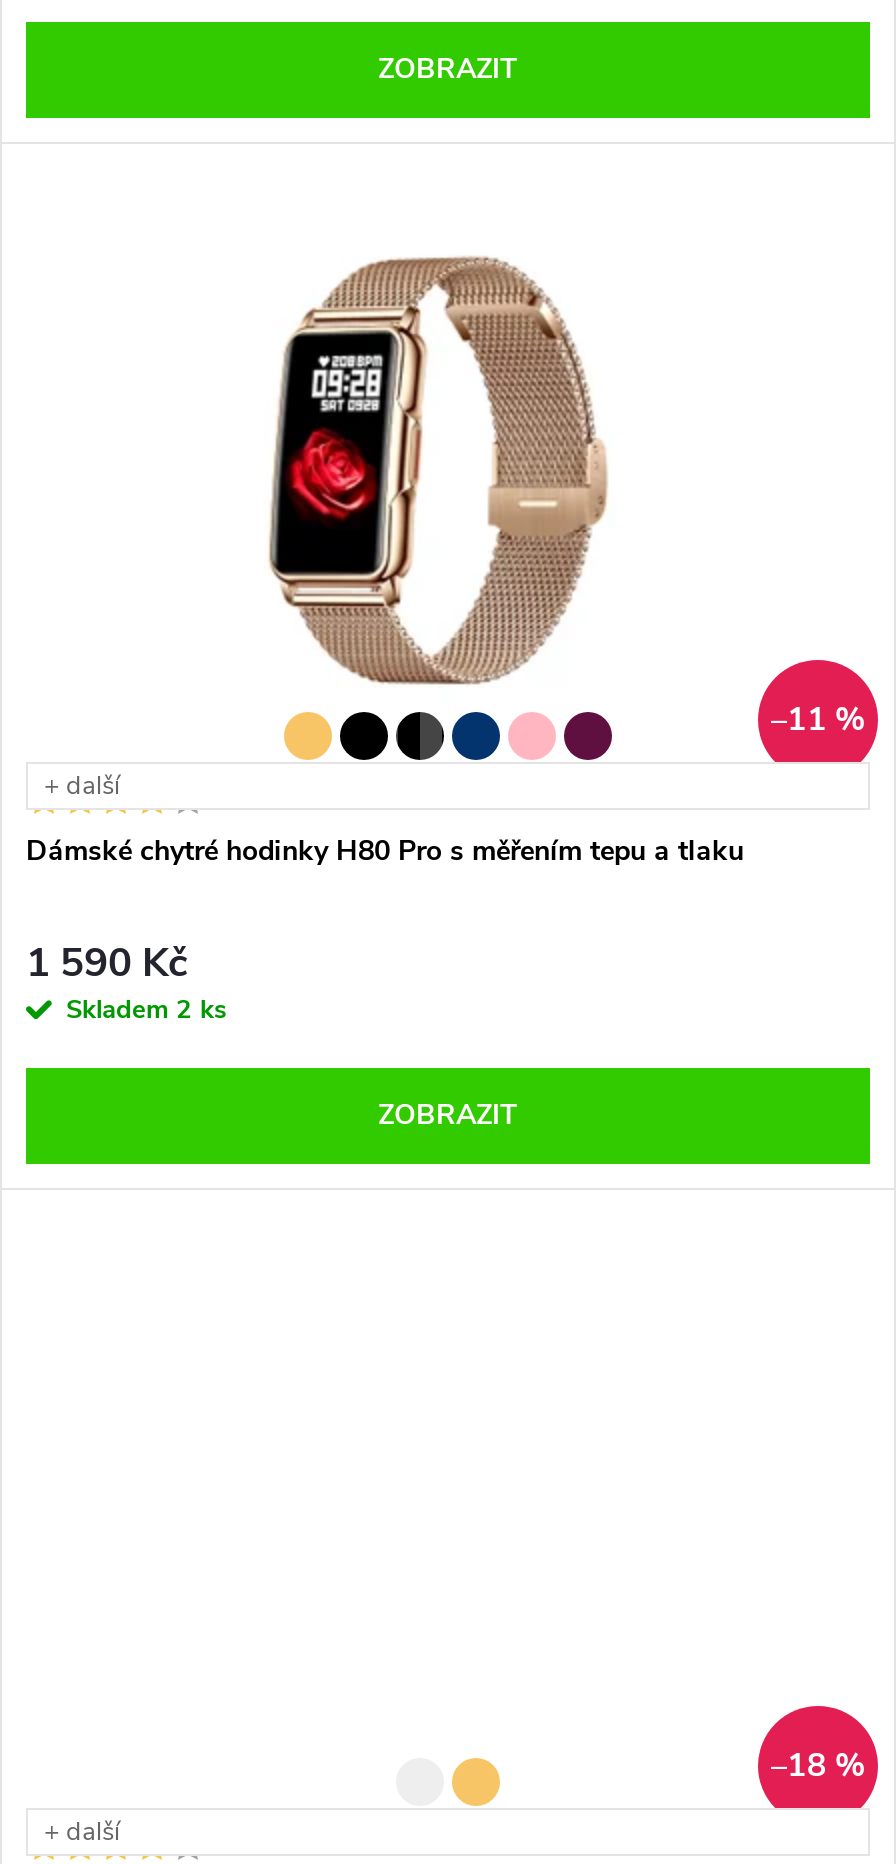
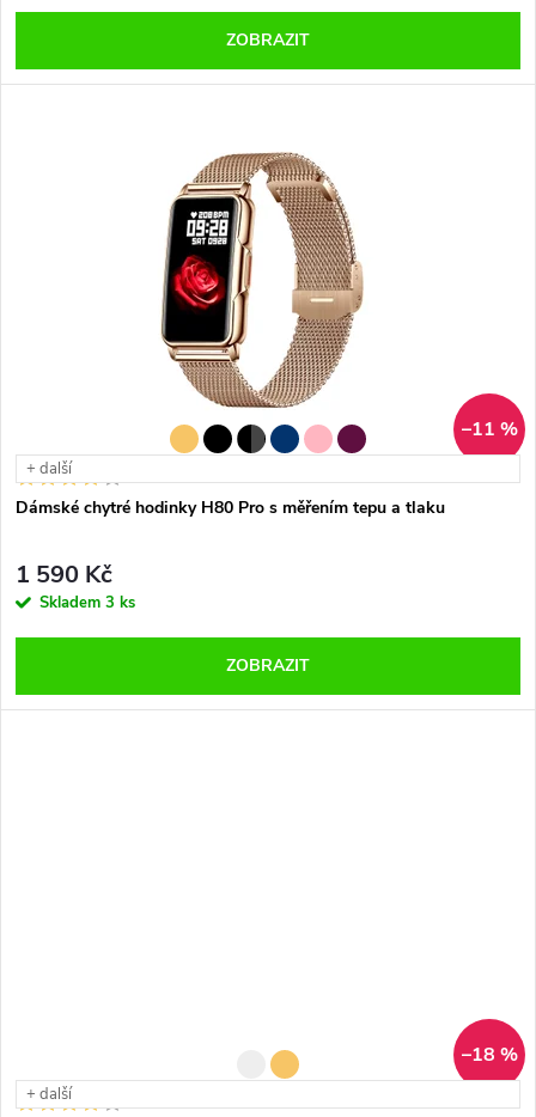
[66,991,226,1027] Skladem 2 ks -> [39,591,135,613] Skladem 3 ks

